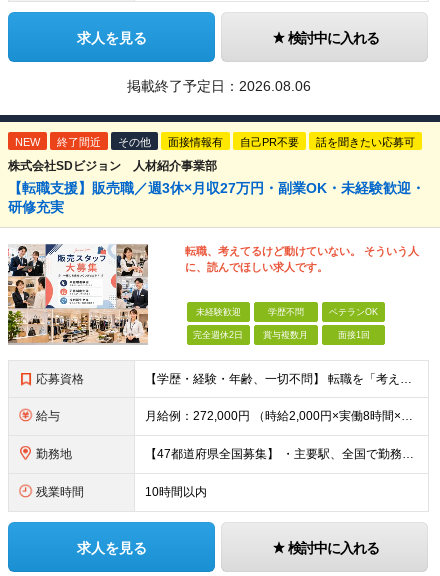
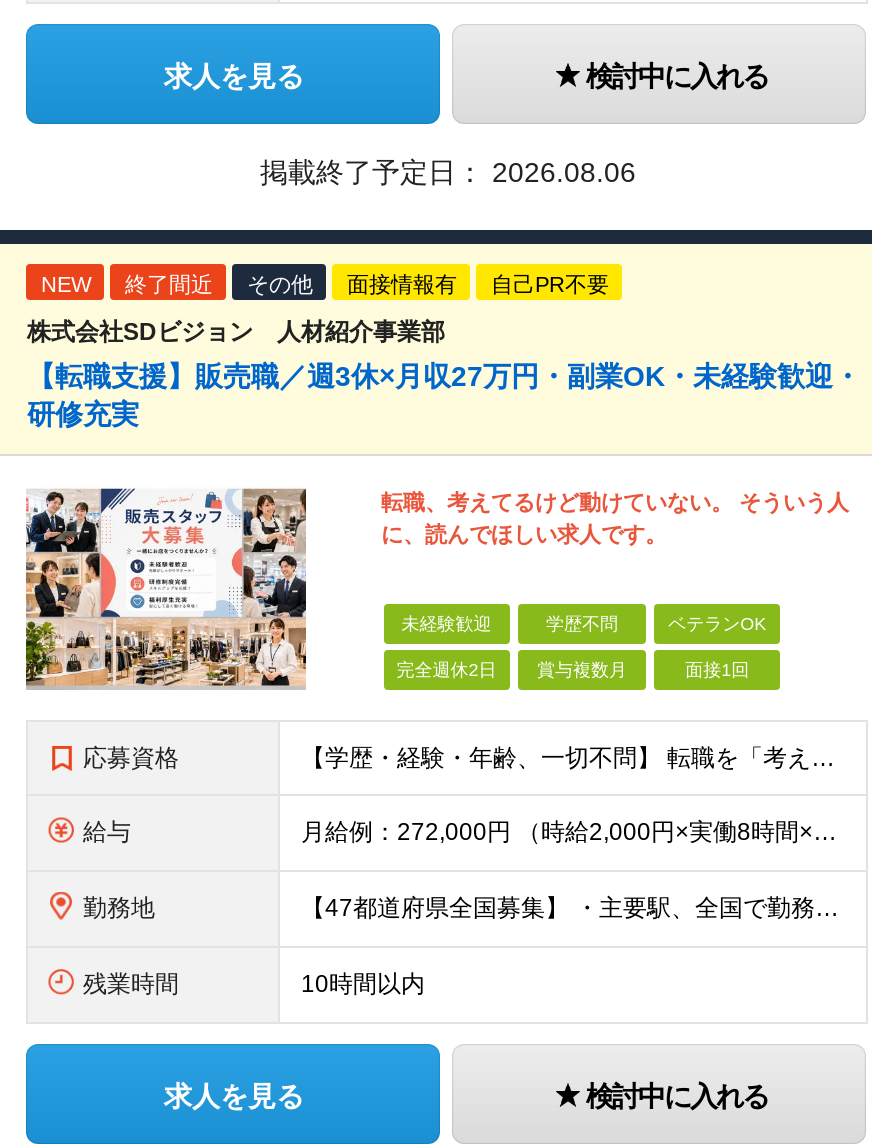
[316,136,415,148] 話を聞きたい応募可 -> none

